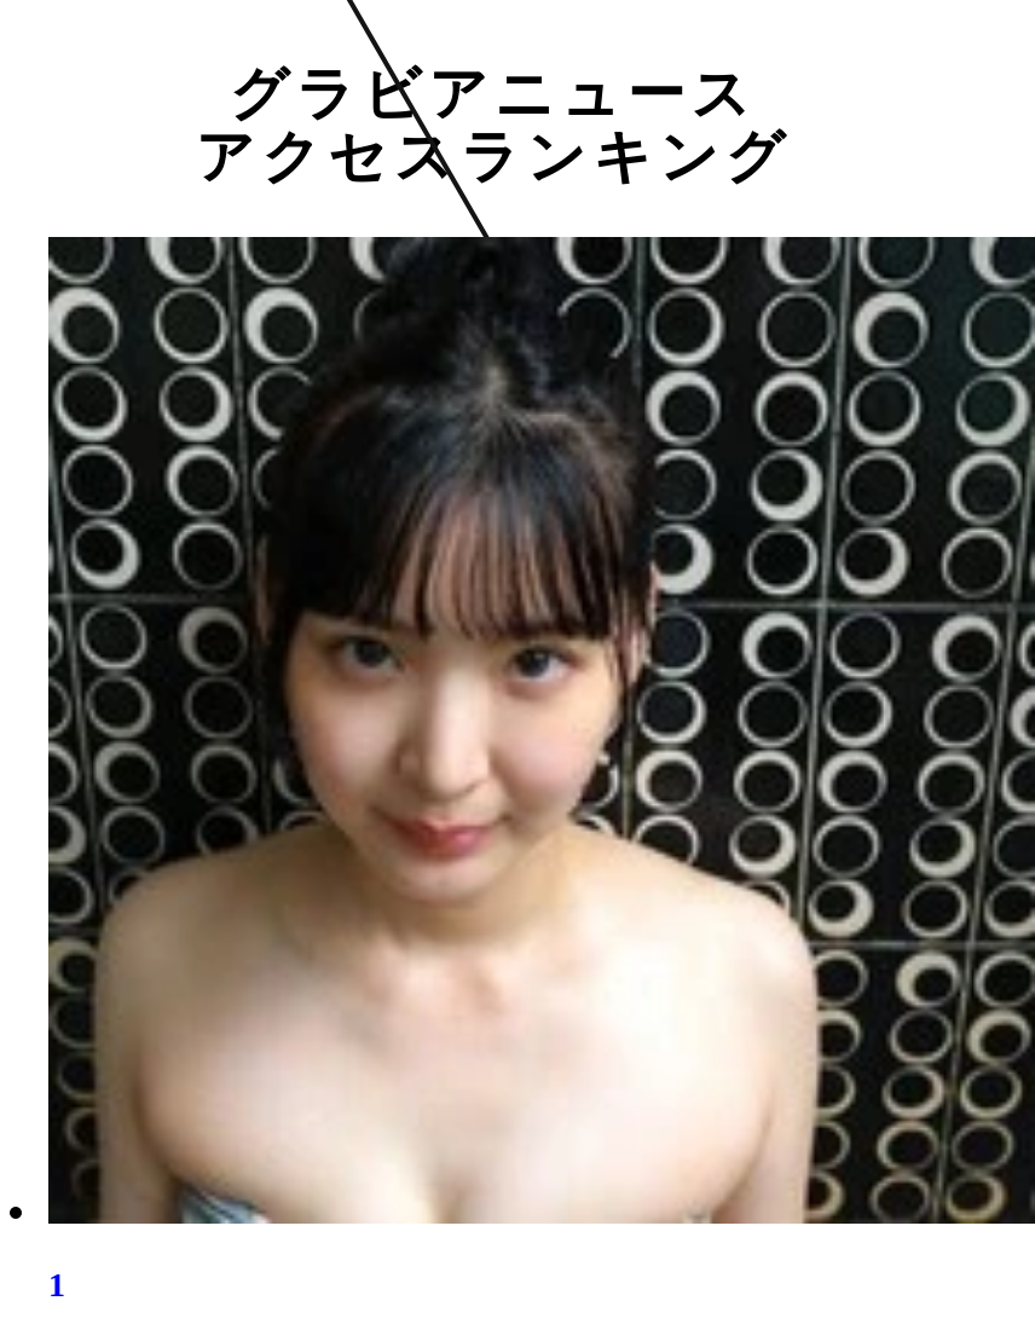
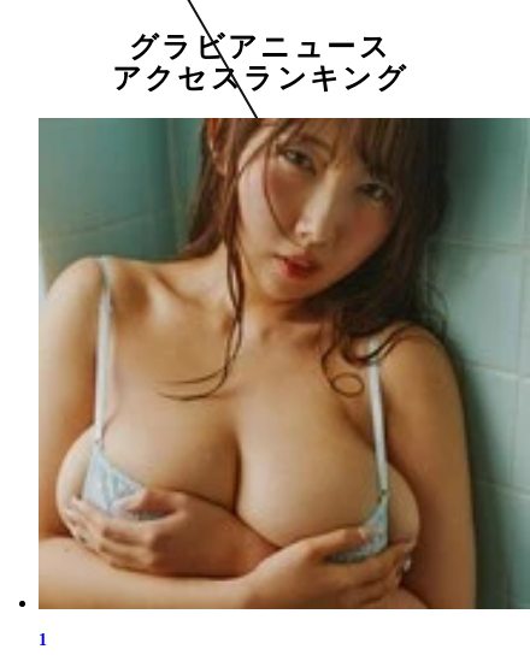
[46,235,1028,1226] [image] -> [37,117,526,610] [image]

